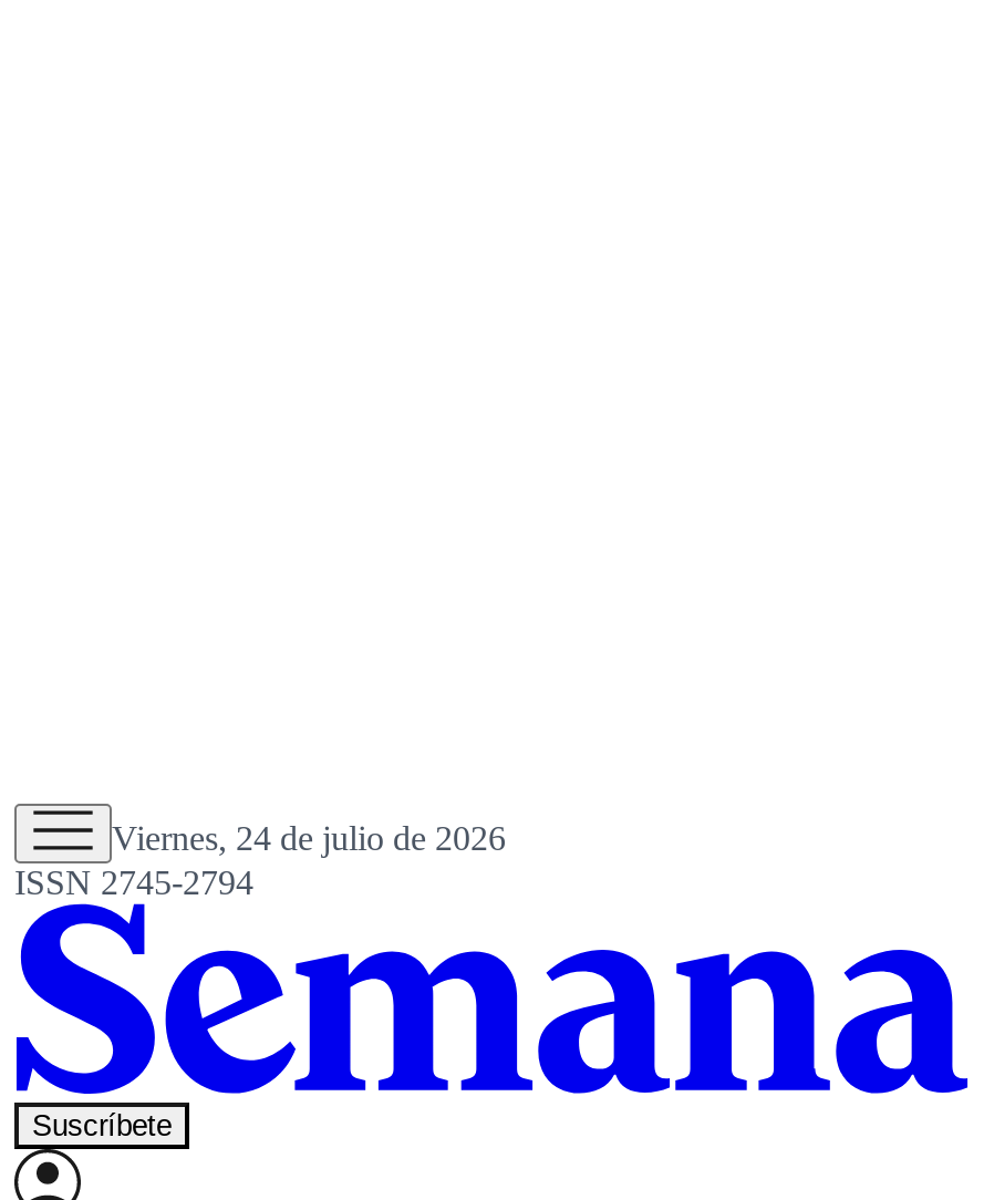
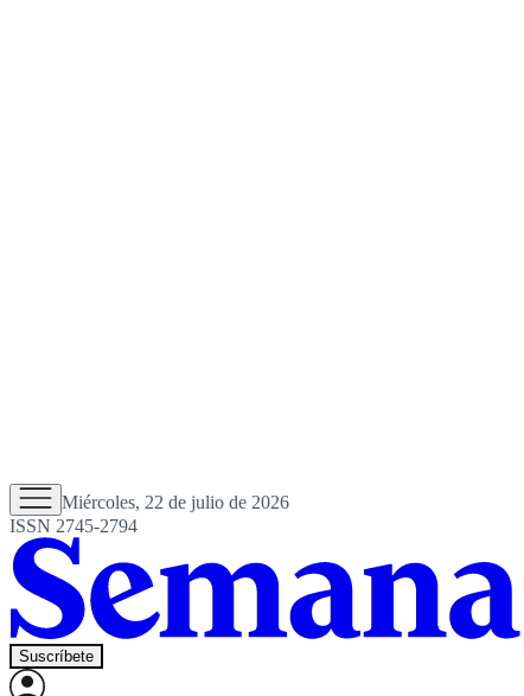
[112,819,506,857] Viernes, 24 de julio de 2026 -> [62,492,289,512] Miércoles, 22 de julio de 2026

